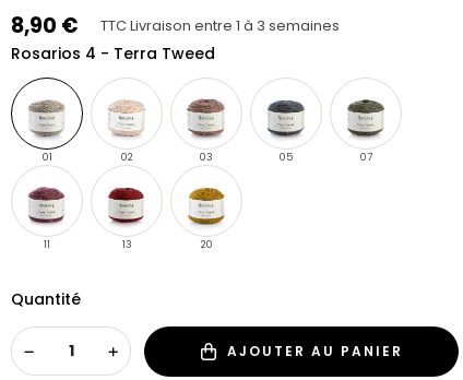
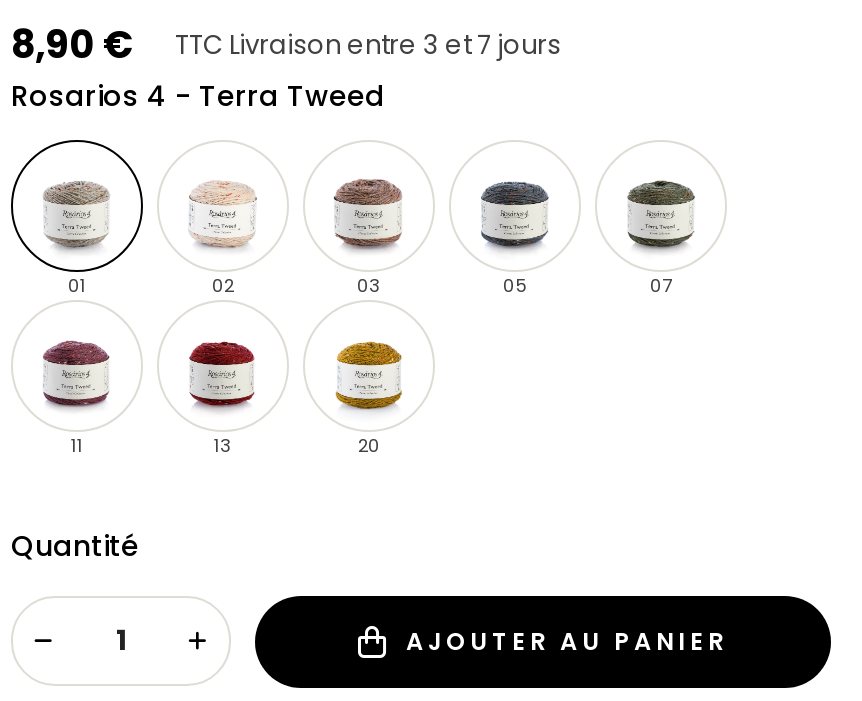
[100,15,340,36] TTC Livraison entre 1 à 3 semaines -> [175,25,561,63] TTC Livraison entre 3 et 7 jours

